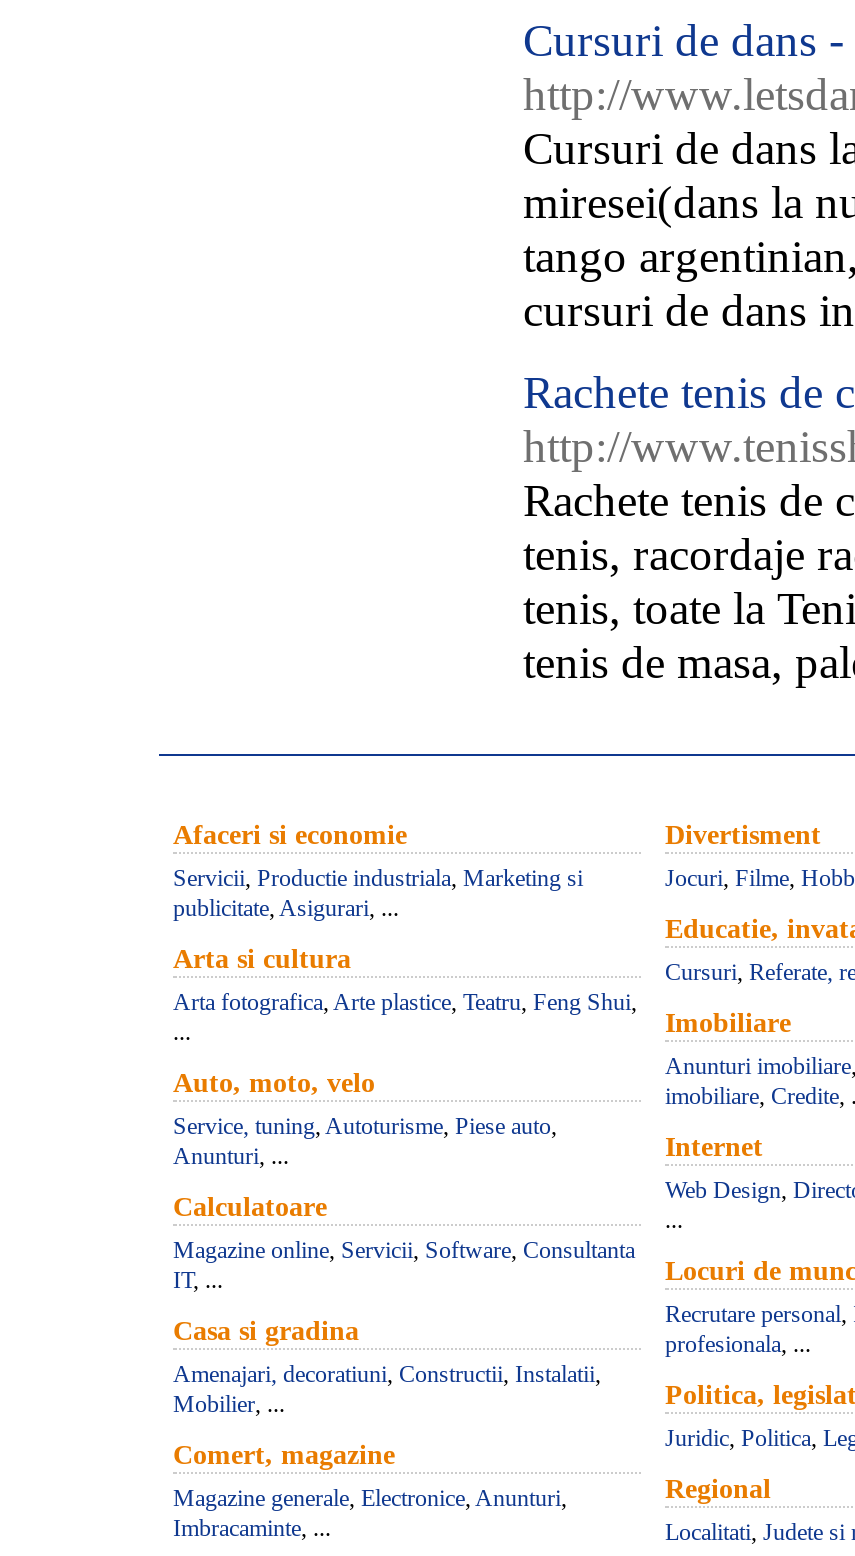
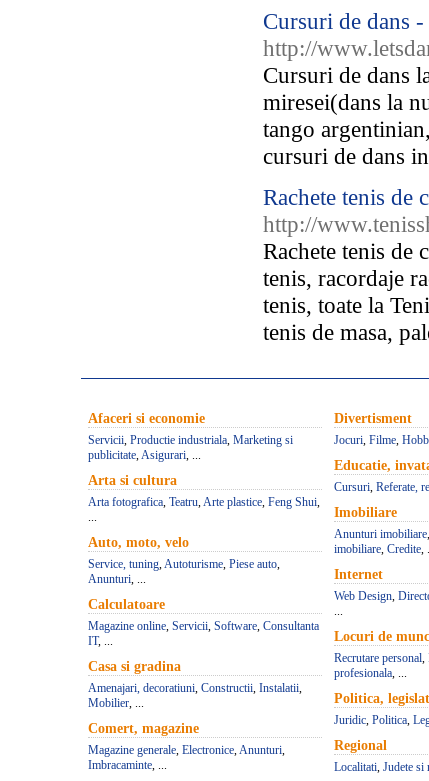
[173,988,637,1016] Arta fotografica, Arte plastice, Teatru, Feng Shui, -> [88,495,320,509] Arta fotografica, Teatru, Arte plastice, Feng Shui,

